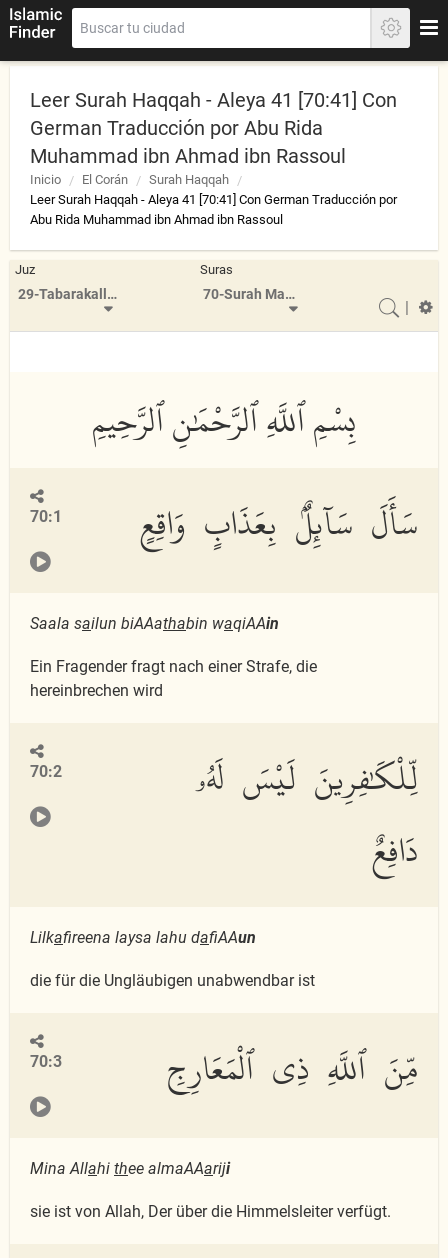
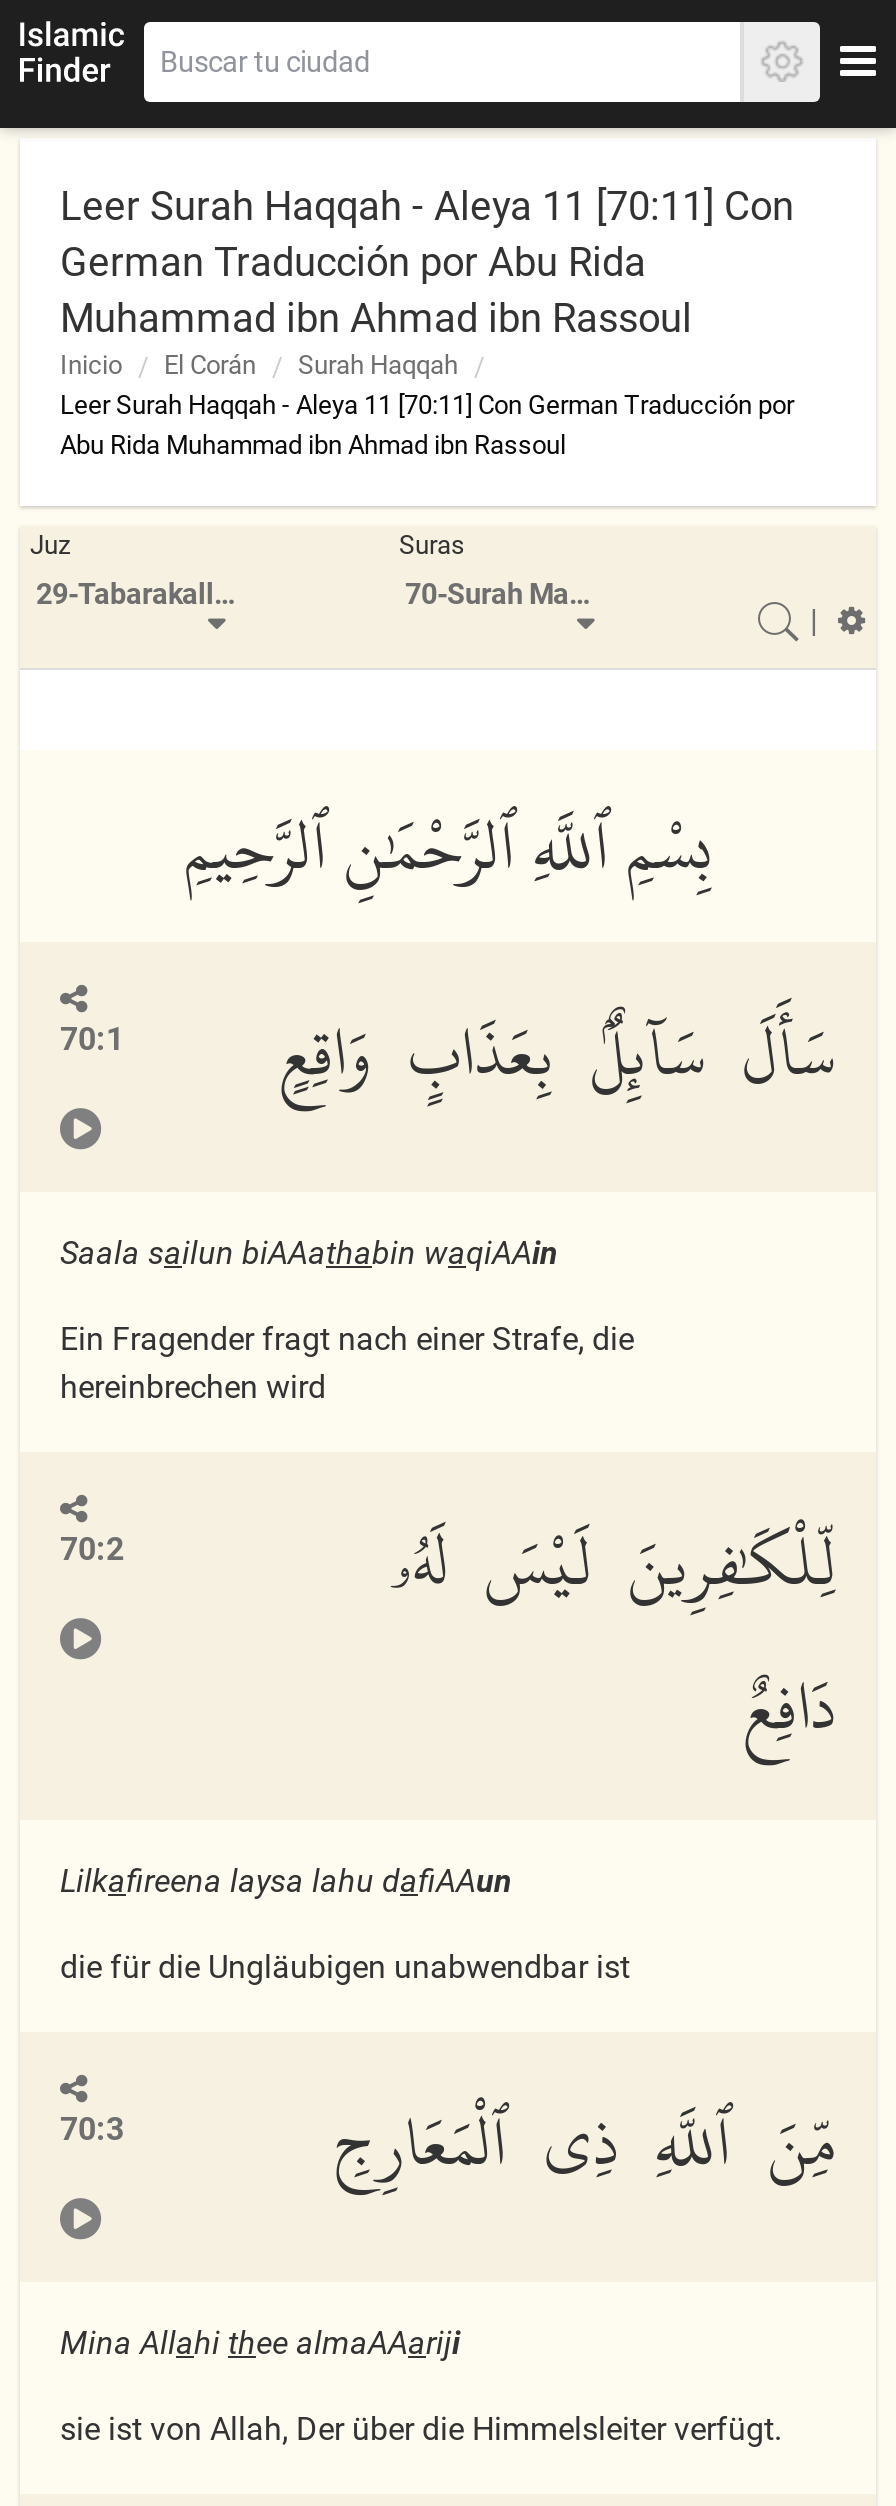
[30,88,397,112] Leer Surah Haqqah - Aleya 41 [70:41] Con -> [60,182,794,230] Leer Surah Haqqah - Aleya 11 [70:11] Con
[30,192,397,207] Leer Surah Haqqah - Aleya 41 [70:41] Con German Traducción por -> [60,390,794,420] Leer Surah Haqqah - Aleya 11 [70:11] Con German Traducción por

